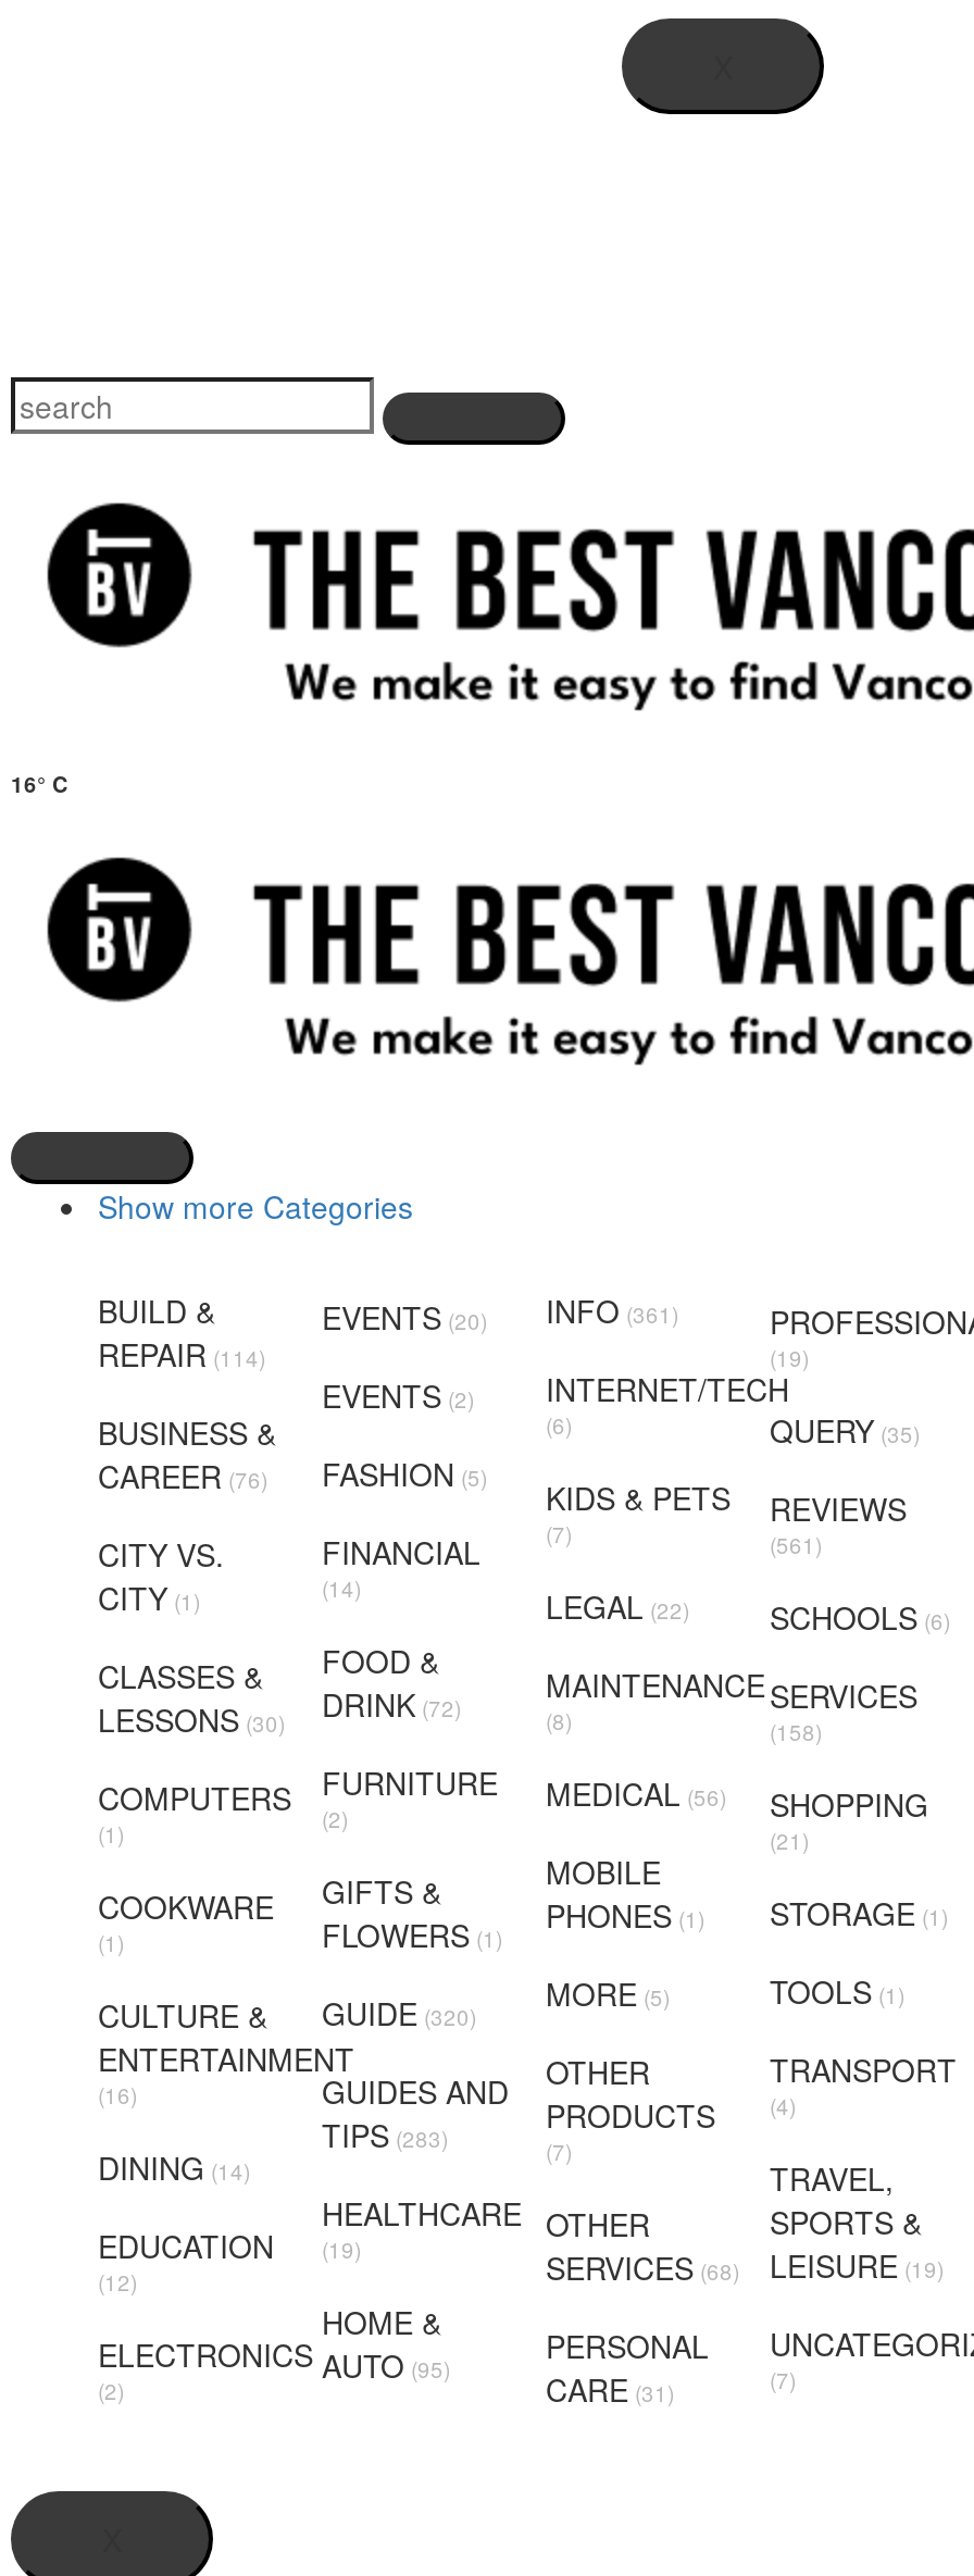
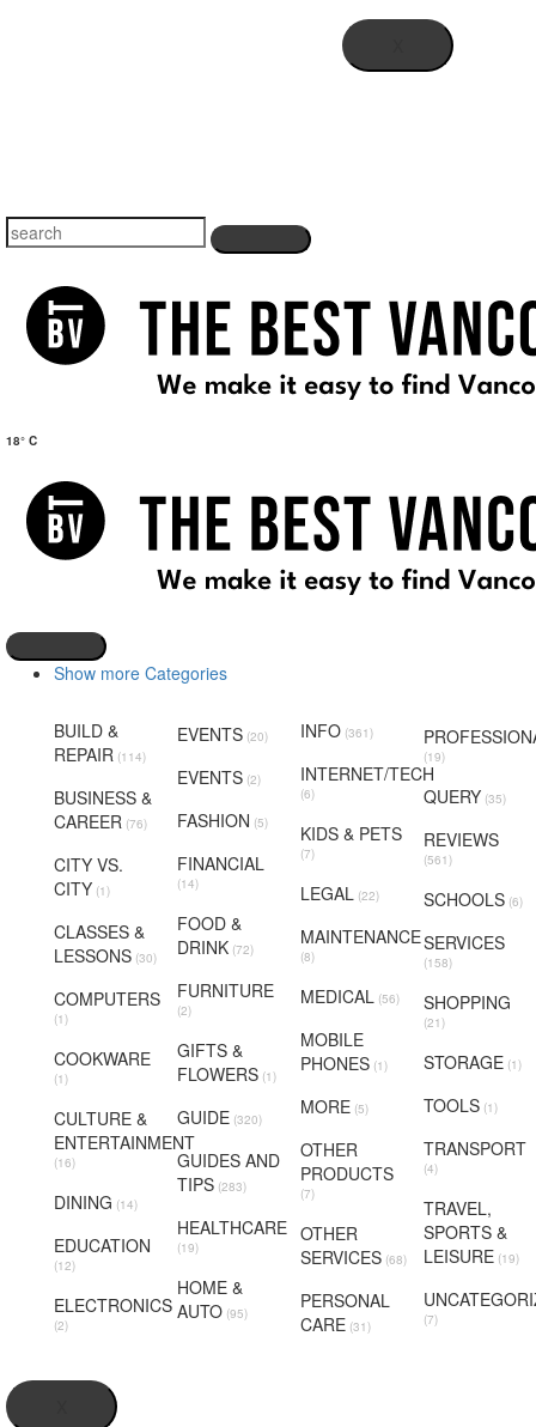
[11,769,67,799] 16° C -> [6,432,37,449] 18° C

